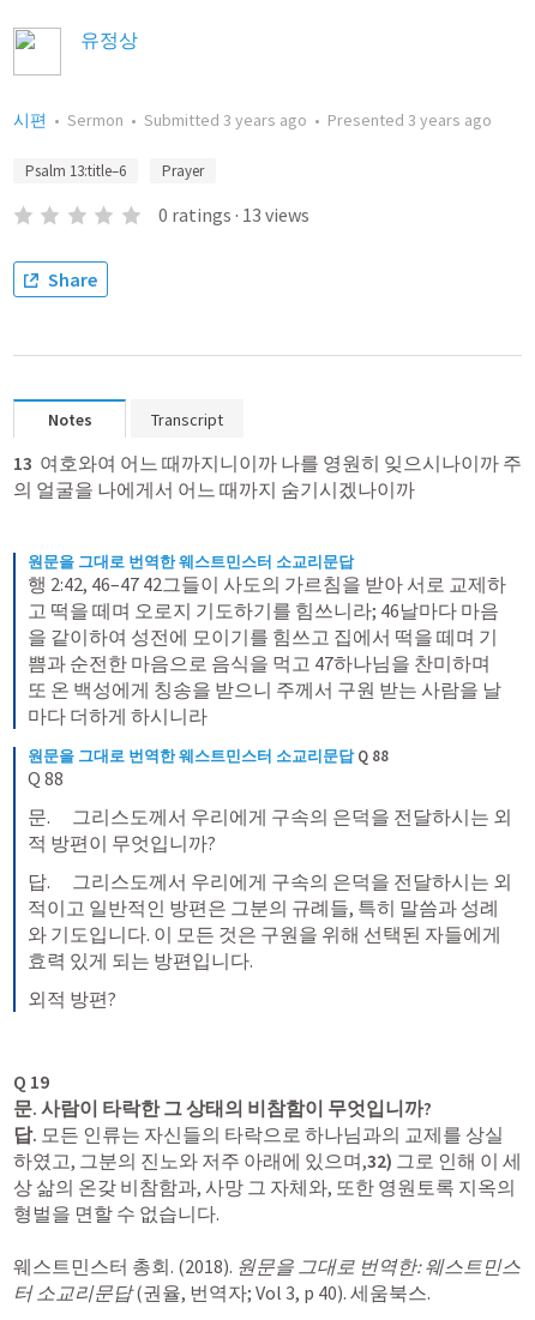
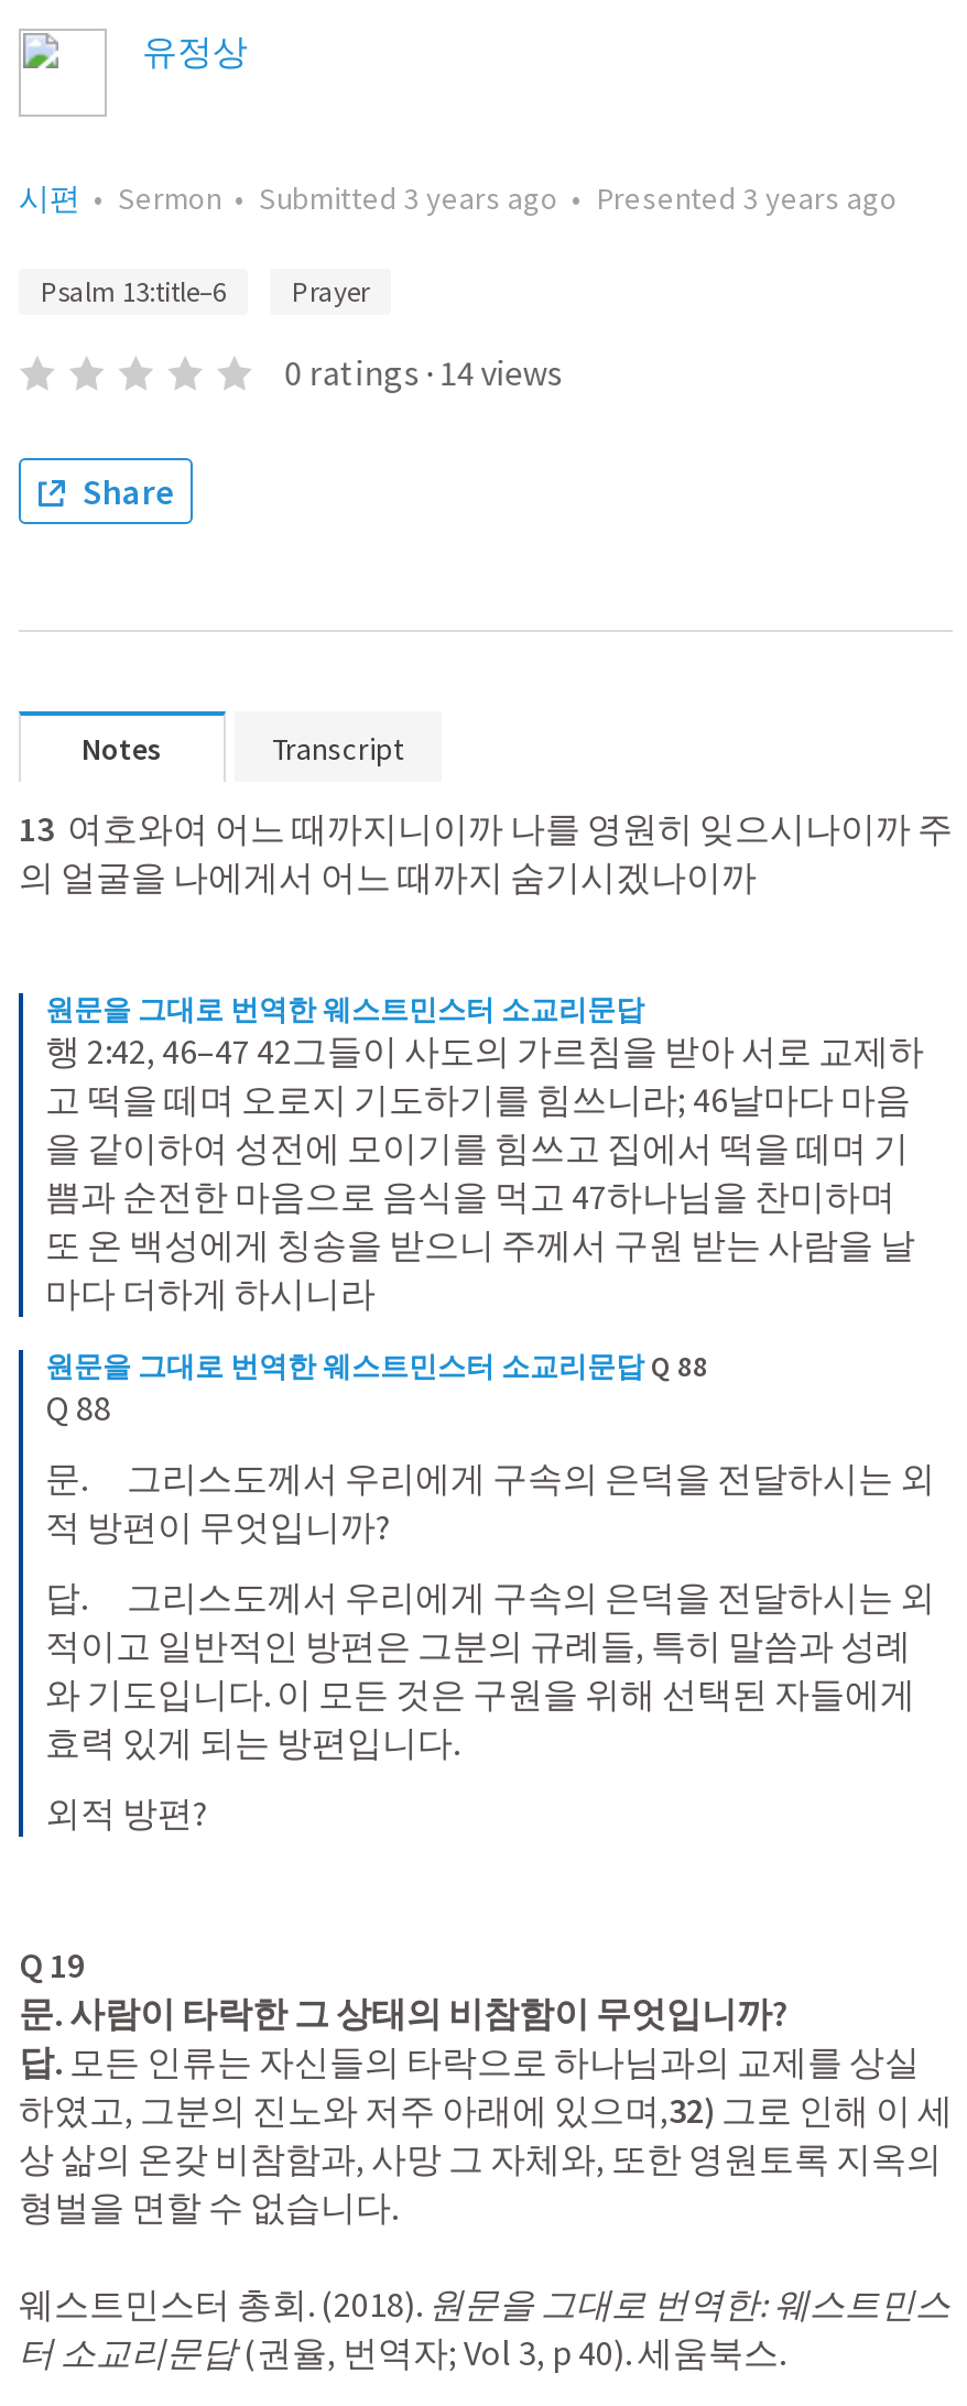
[158,203,309,227] 0 ratings · 13 views -> [285,350,562,394] 0 ratings · 14 views

